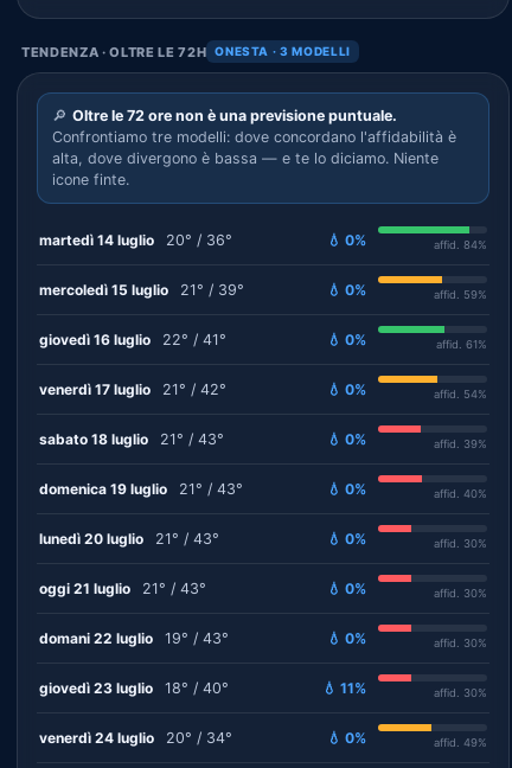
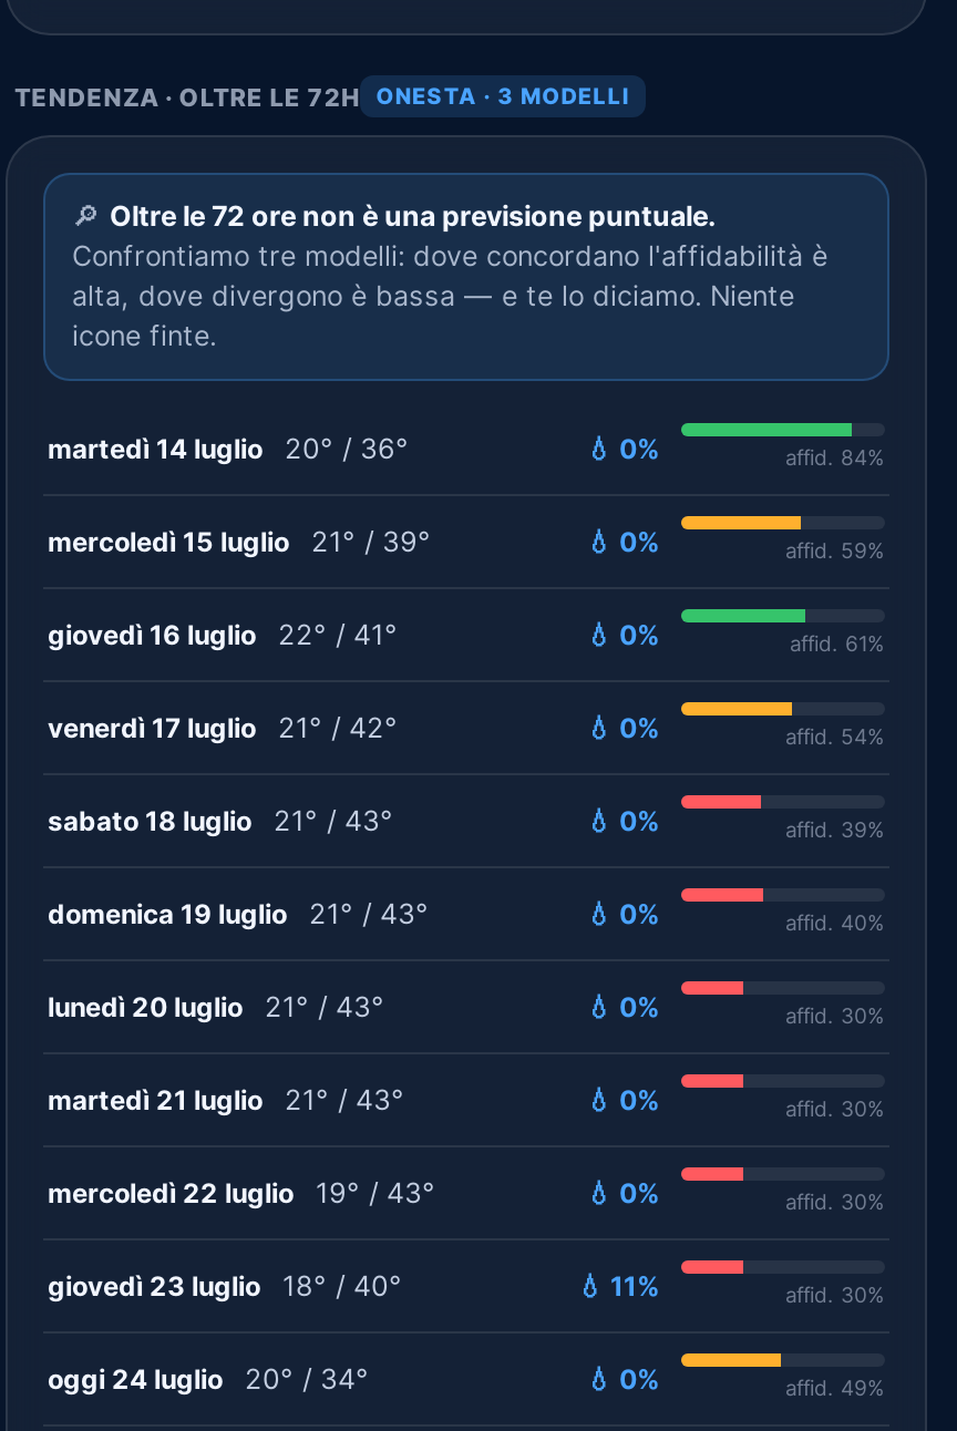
[39,579,130,597] oggi 21 luglio -> [48,1082,263,1115] martedì 21 luglio
[39,629,153,647] domani 22 luglio -> [48,1175,294,1208] mercoledì 22 luglio
[39,728,154,746] venerdì 24 luglio -> [48,1361,223,1394] oggi 24 luglio

